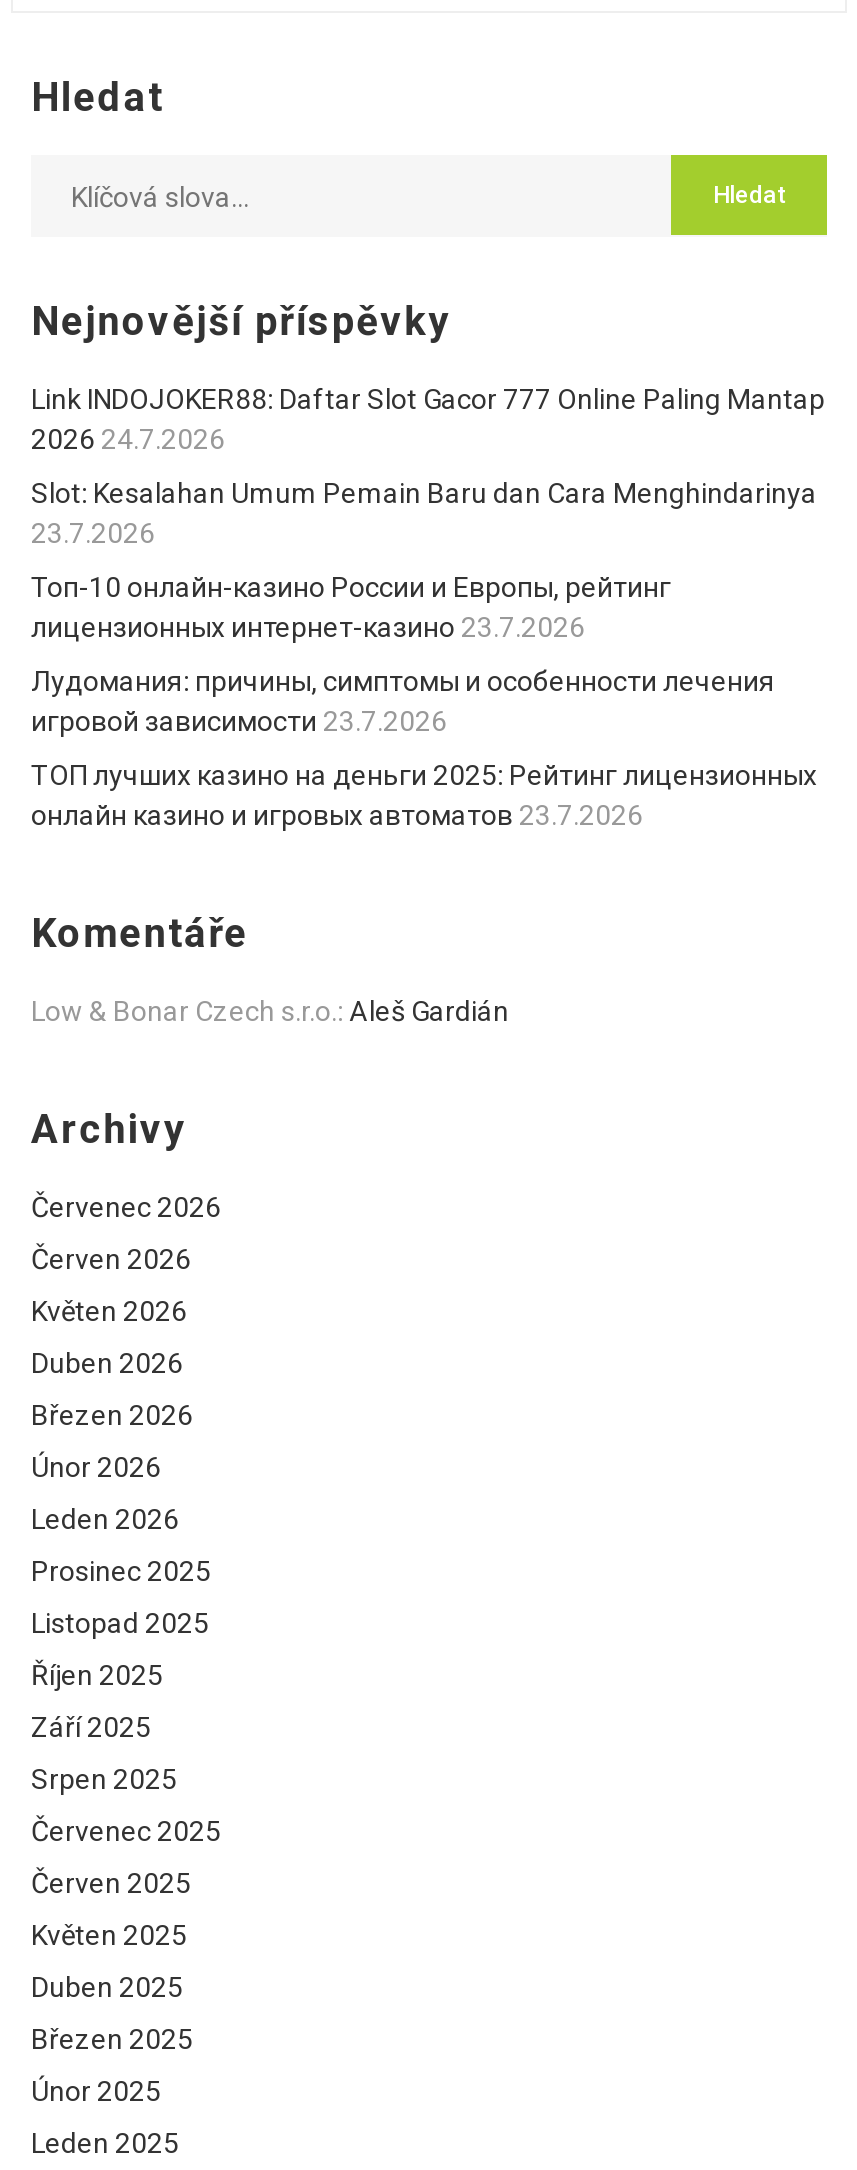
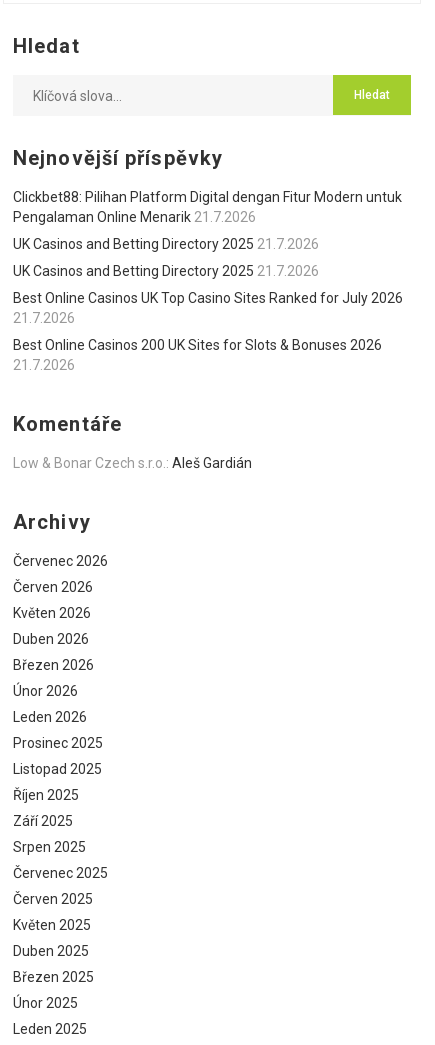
[31,383,825,455] Link INDOJOKER88: Daftar Slot Gacor 777 Online Paling Mantap | 2026 24.7.2026 -> [13,189,402,225] Clickbet88: Pilihan Platform Digital dengan Fitur Modern untuk | Pengalaman Online Menarik 21.7.2026
[31,477,817,549] Slot: Kesalahan Umum Pemain Baru dan Cara Menghindarinya | 23.7.2026 -> [13,236,319,252] UK Casinos and Betting Directory 2025 21.7.2026
[31,571,671,643] Топ-10 онлайн-казино России и Европы, рейтинг | лицензионных интернет-казино 23.7.2026 -> [13,263,319,279] UK Casinos and Betting Directory 2025 21.7.2026
[31,665,775,737] Лудомания: причины, симптомы и особенности лечения | игровой зависимости 23.7.2026 -> [13,290,403,326] Best Online Casinos UK Top Casino Sites Ranked for July 2026 | 21.7.2026
[31,759,817,831] ТОП лучших казино на деньги 2025: Рейтинг лицензионных | онлайн казино и игровых автоматов 23.7.2026 -> [13,337,382,373] Best Online Casinos 200 UK Sites for Slots & Bonuses 2026 | 21.7.2026

